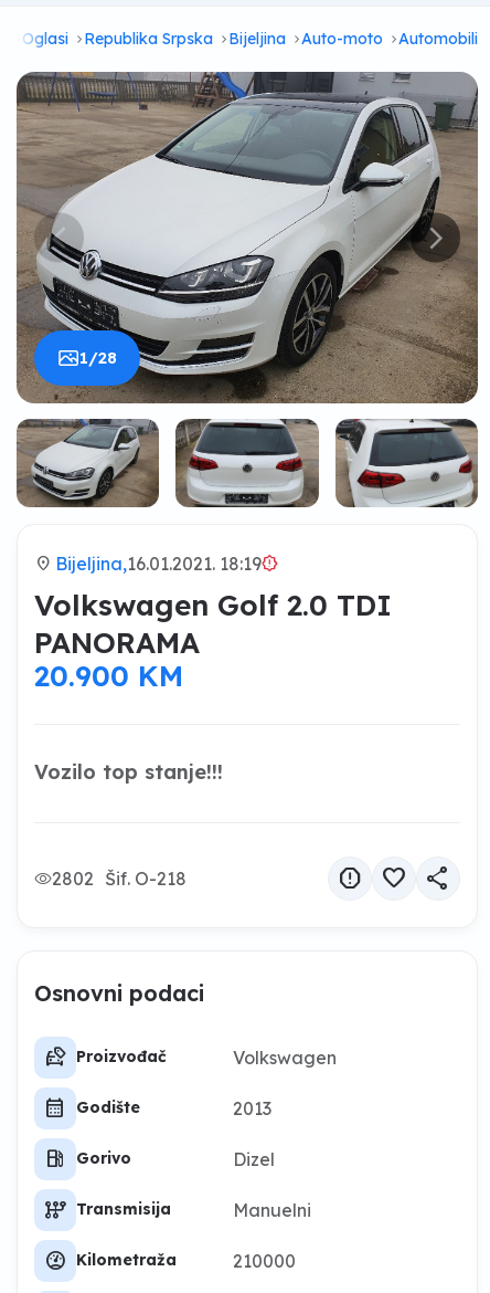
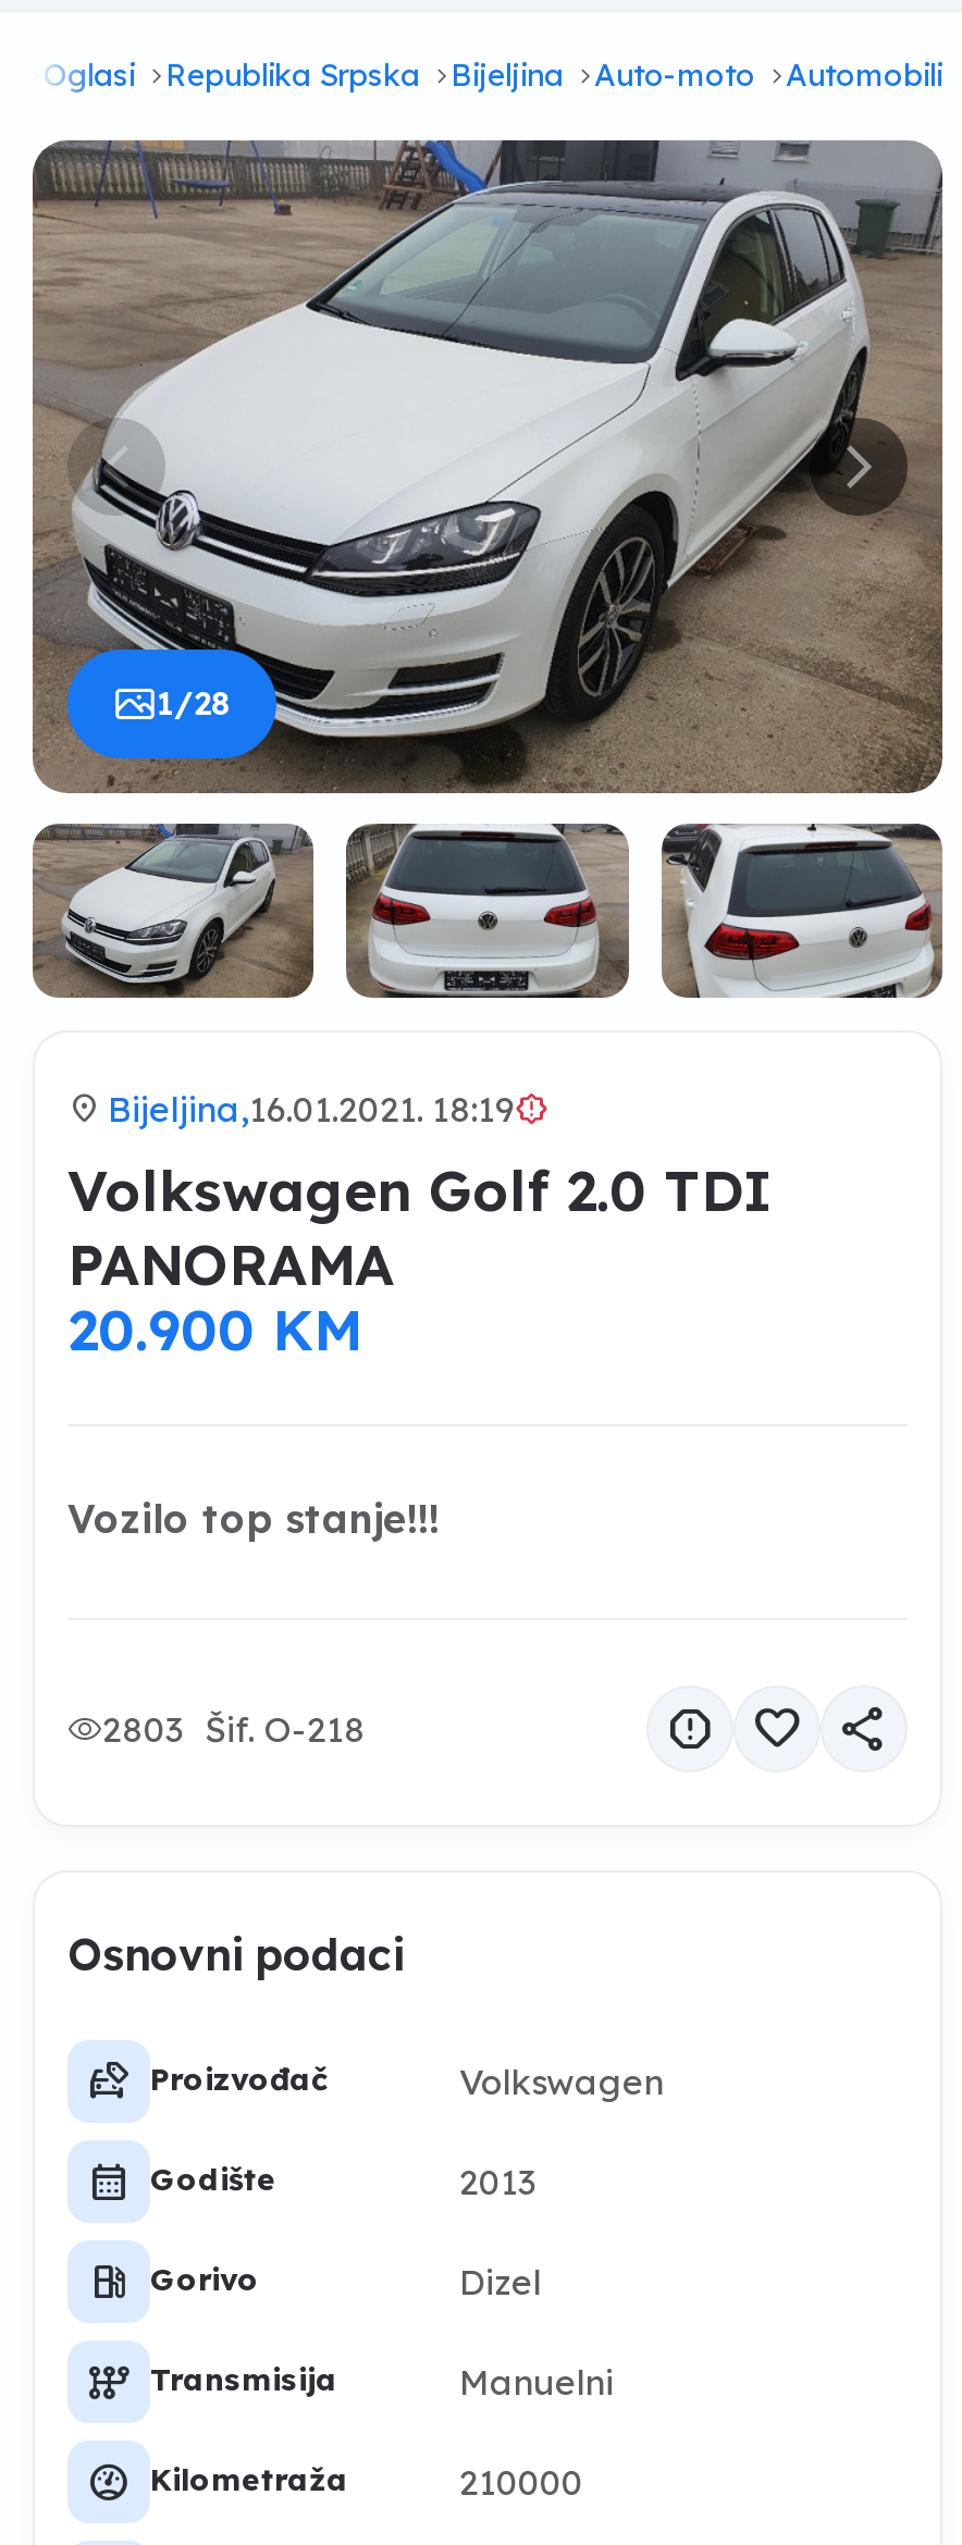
[52,867,187,889] 2802 Šif. O-218 -> [102,1706,366,1750] 2803 Šif. O-218

